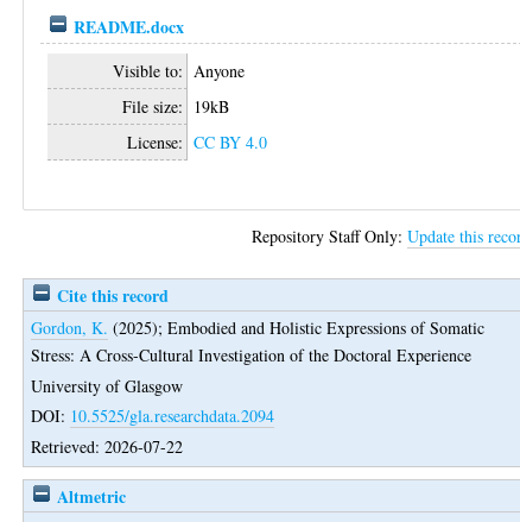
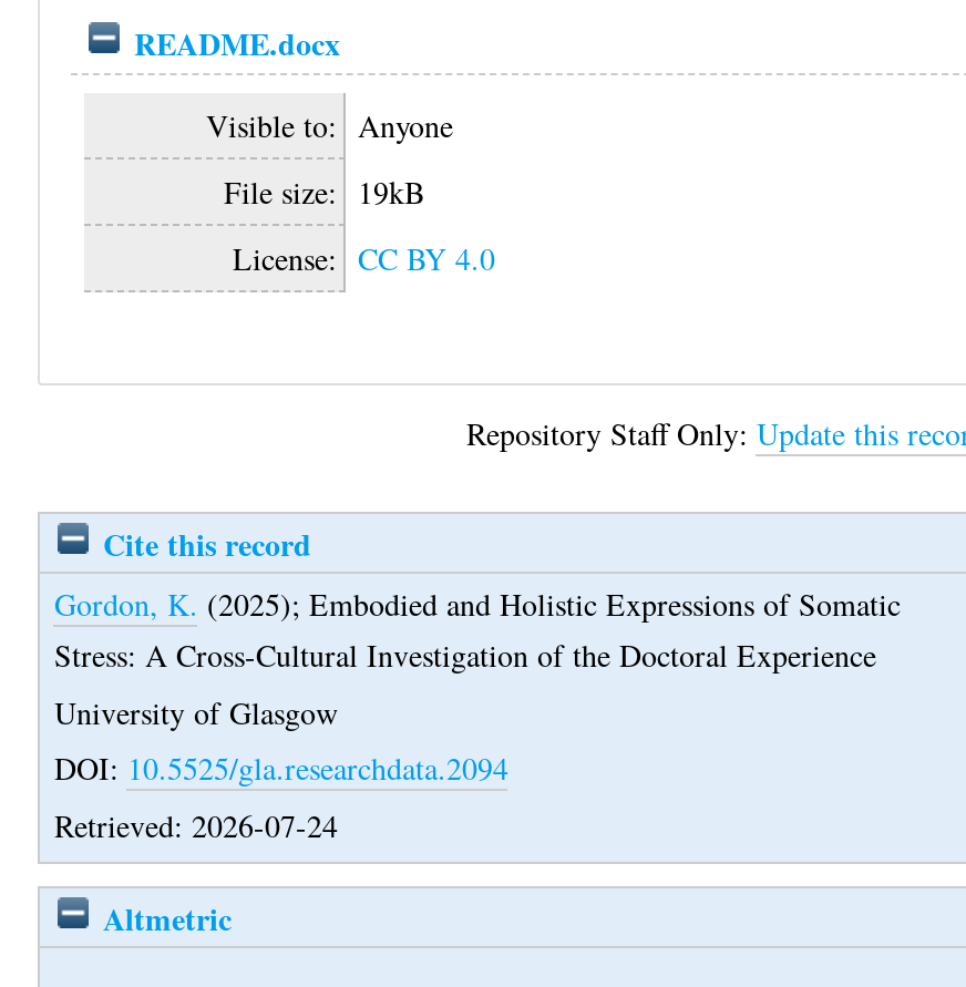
[31,436,183,458] Retrieved: 2026-07-22 -> [54,805,338,847] Retrieved: 2026-07-24

